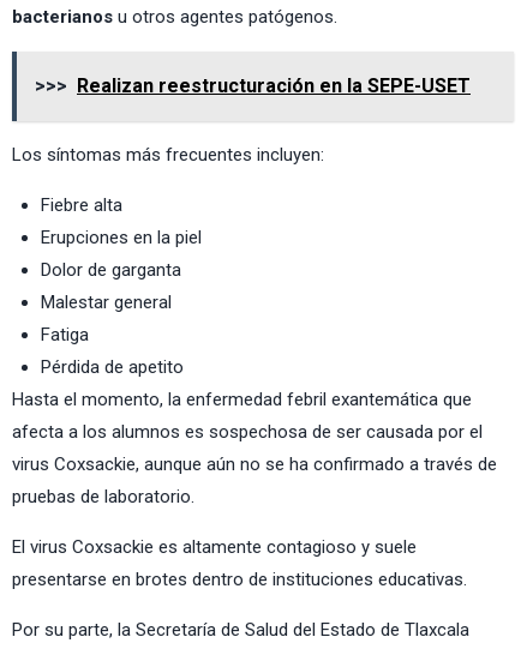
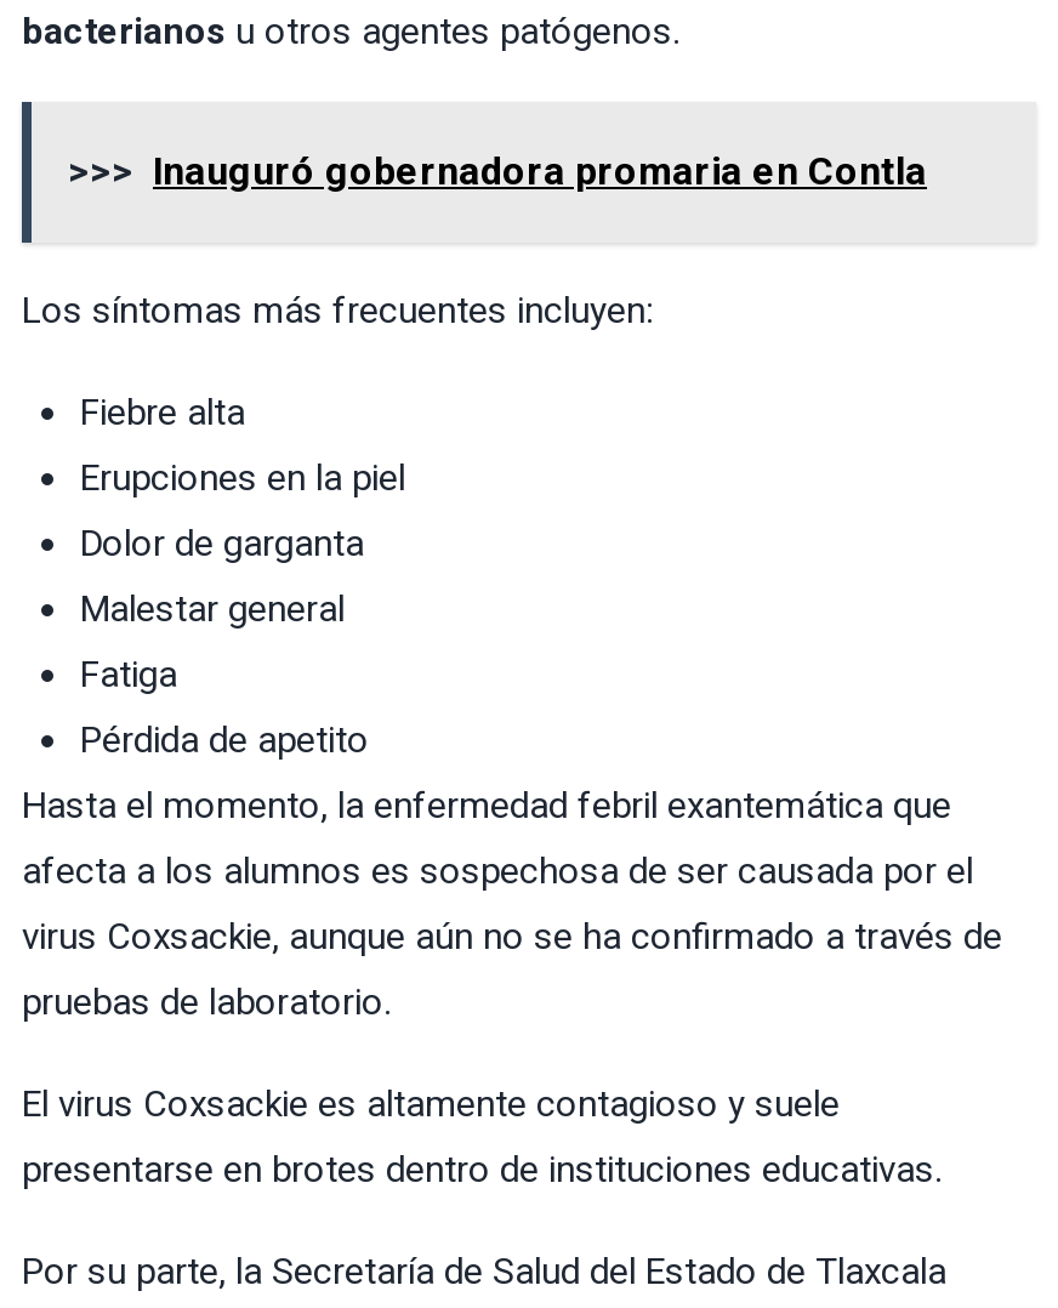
[35,75,471,98] >>> Realizan reestructuración en la SEPE-USET -> [68,149,927,195] >>> Inauguró gobernadora promaria en Contla

